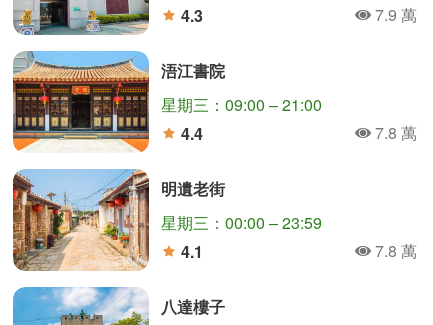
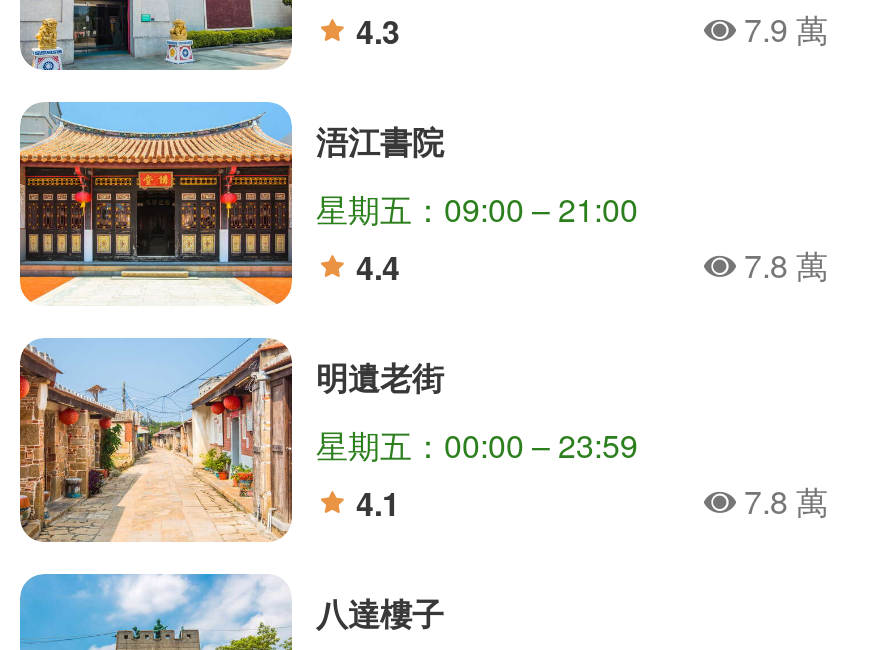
[161,93,322,116] 星期三：09:00 – 21:00 -> [316,186,638,232] 星期五：09:00 – 21:00
[161,211,322,234] 星期三：00:00 – 23:59 -> [316,422,638,468] 星期五：00:00 – 23:59

